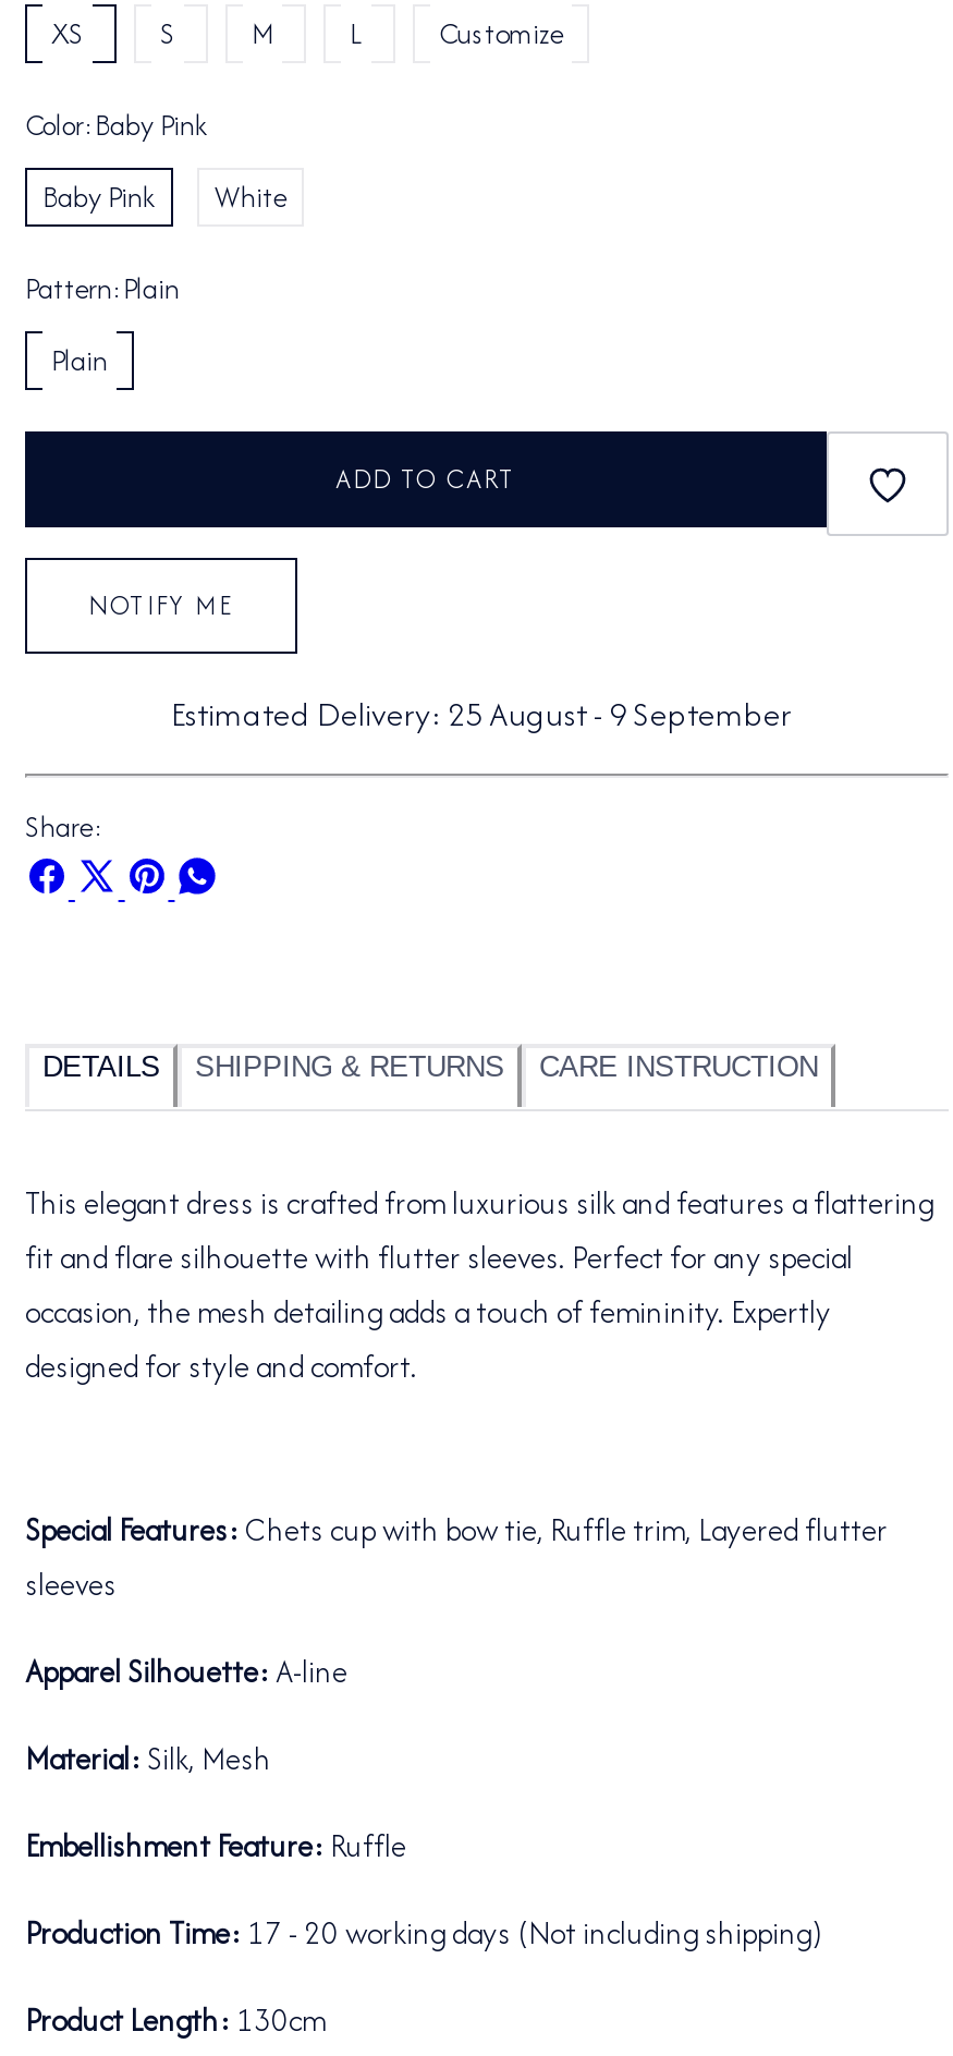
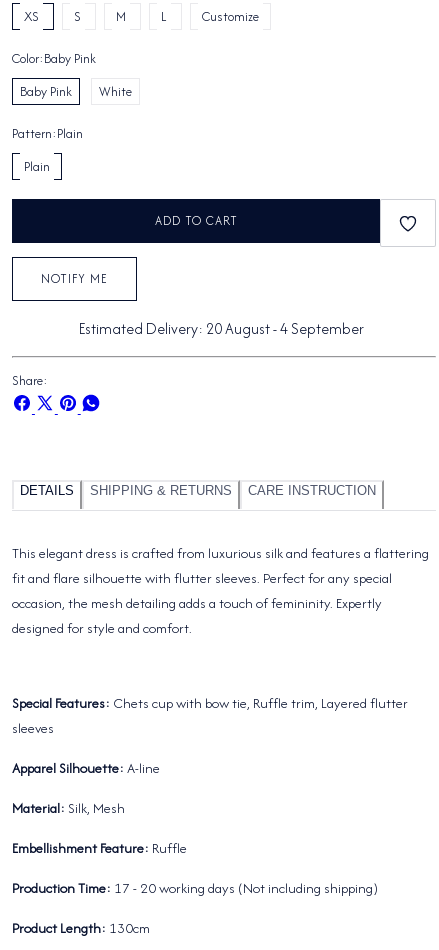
[171,690,792,736] Estimated Delivery: 25 August- 9 September -> [79,318,364,339] Estimated Delivery: 20 August- 4 September

